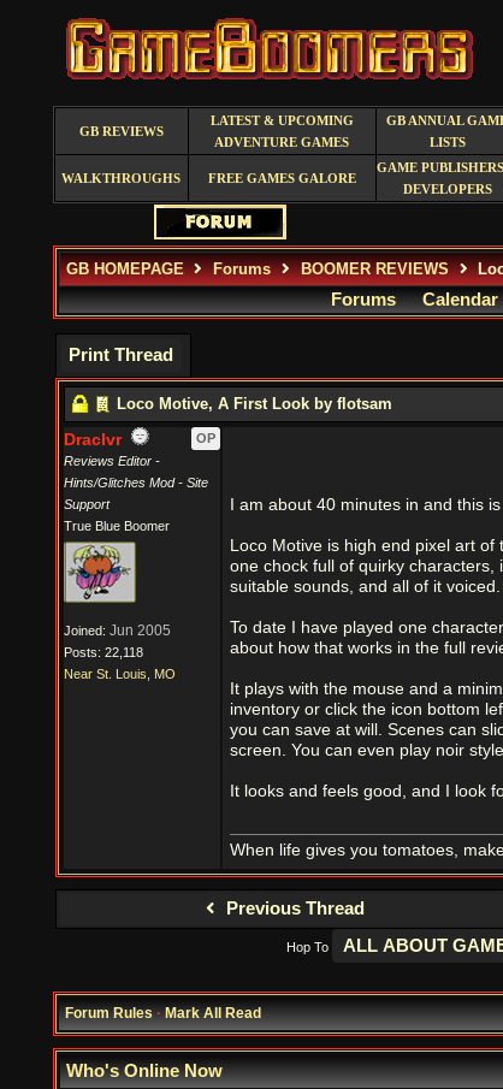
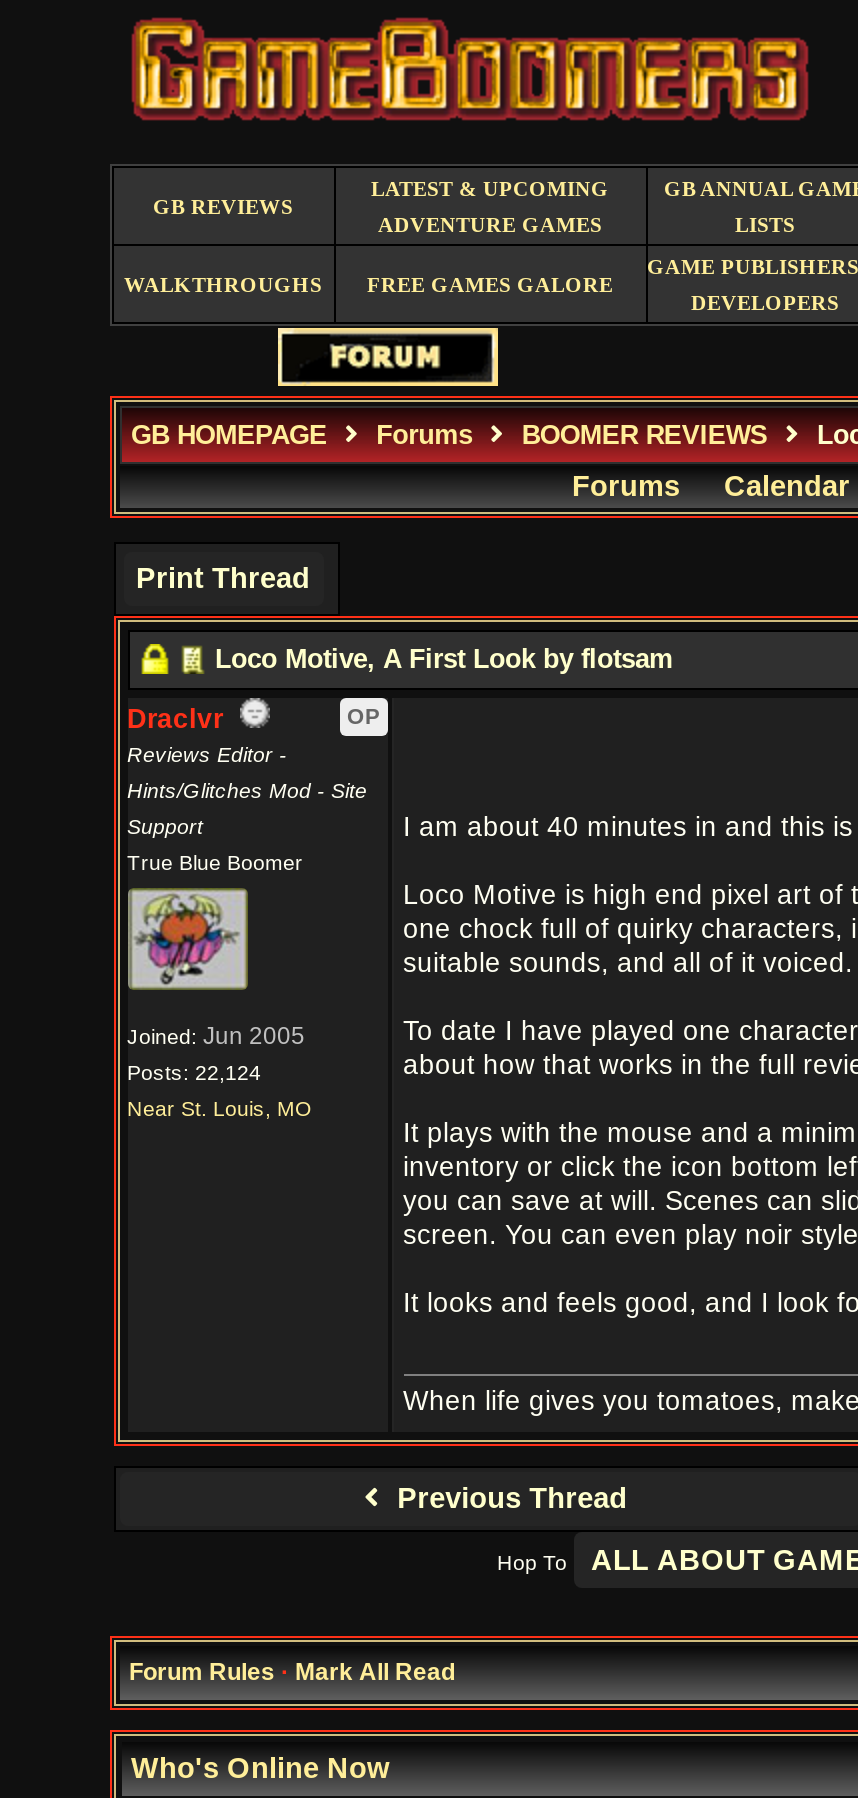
[63,645,143,659] Posts: 22,118 -> [127,1060,261,1084] Posts: 22,124

